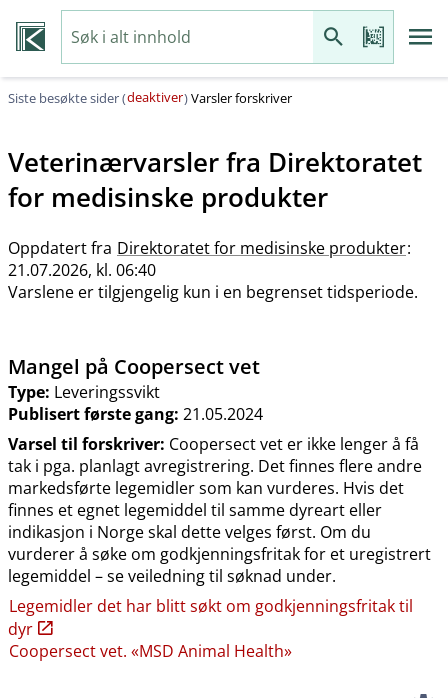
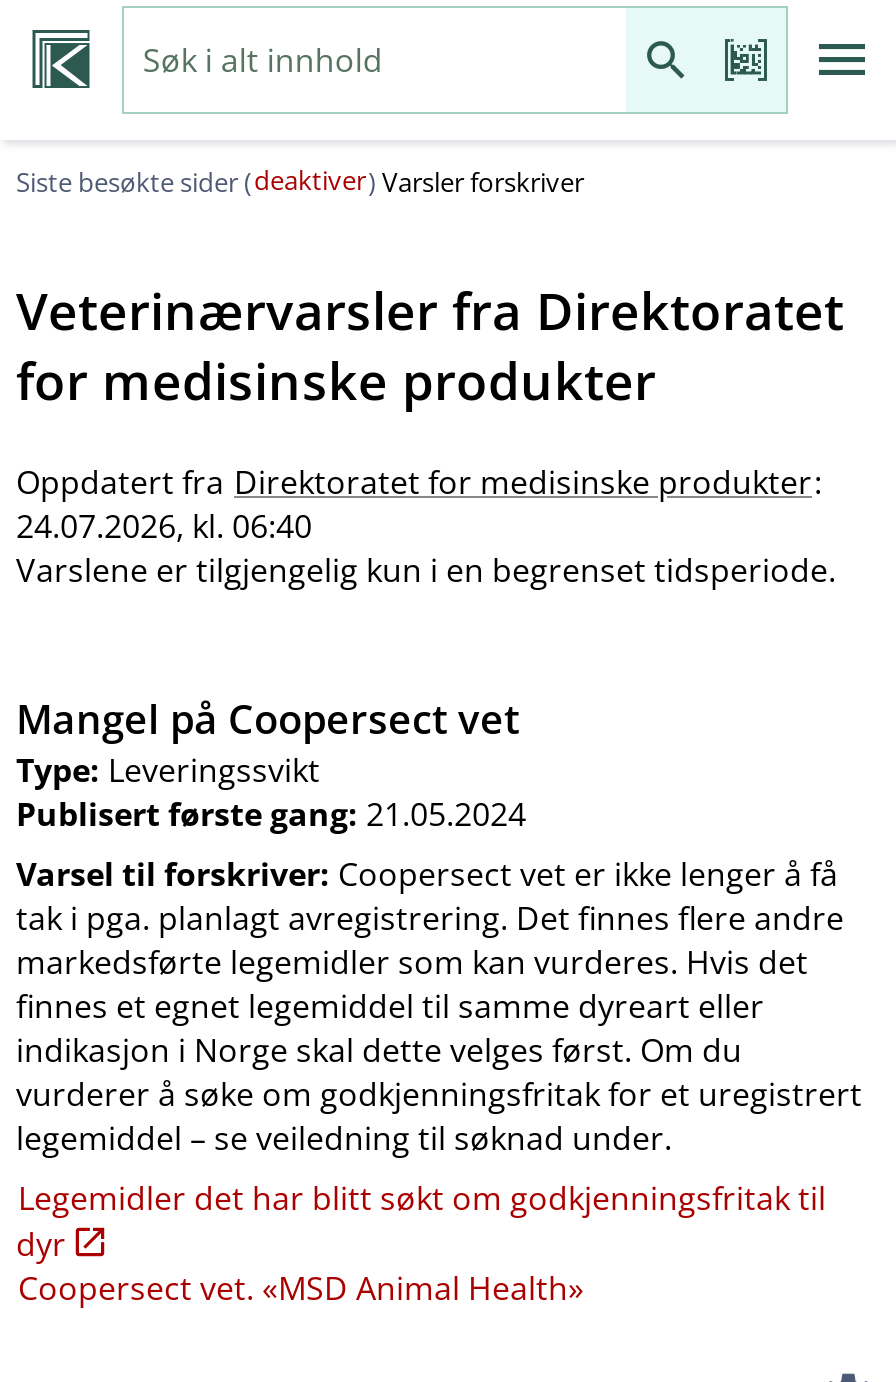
[8,259,156,281] 21.07.2026, kl. 06:40 -> [16,504,312,548] 24.07.2026, kl. 06:40

